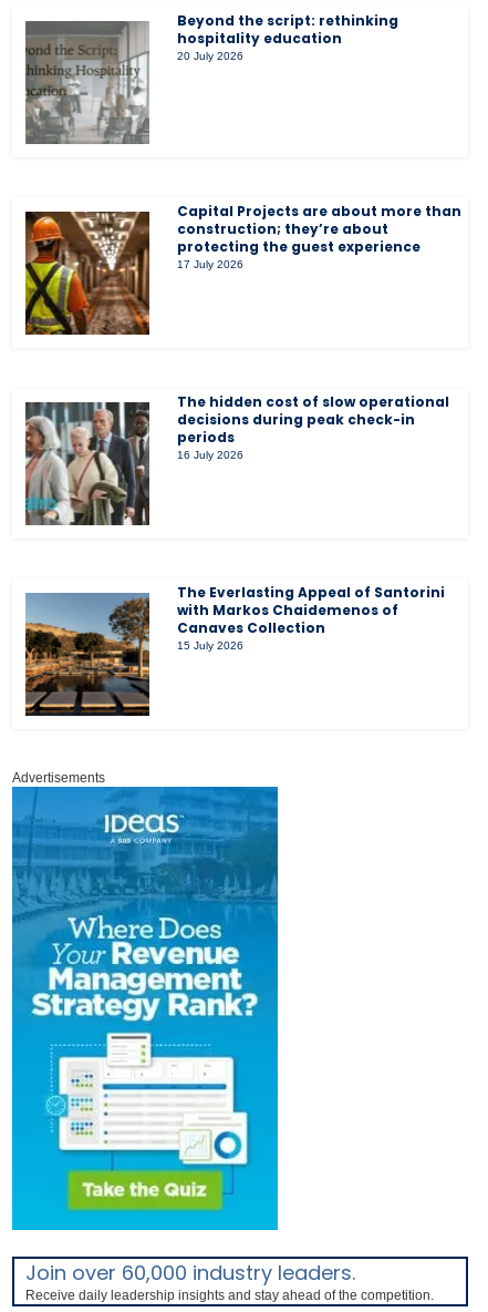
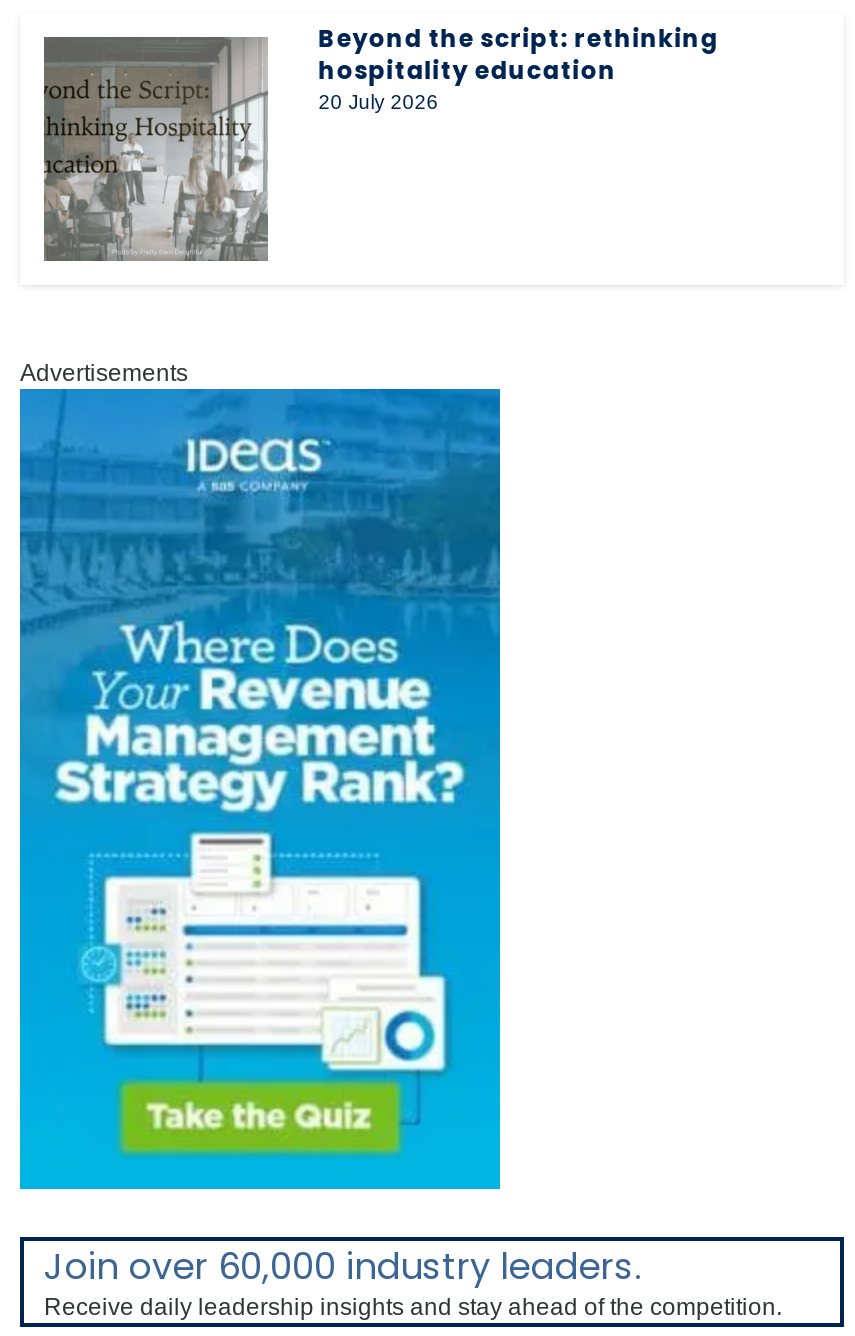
[24,202,462,336] [image] | Capital Projects are about more than | construction; they’re about | protecting the guest experience | 17 July 2026 -> none
[24,392,449,526] [image] | The hidden cost of slow operational | decisions during peak check-in | periods | 16 July 2026 -> none
[25,583,445,716] [image] | The Everlasting Appeal of Santorini | with Markos Chaidemenos of | Canaves Collection | 15 July 2026 -> none

